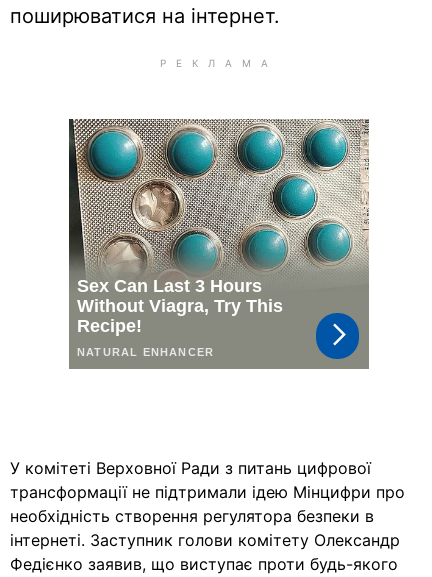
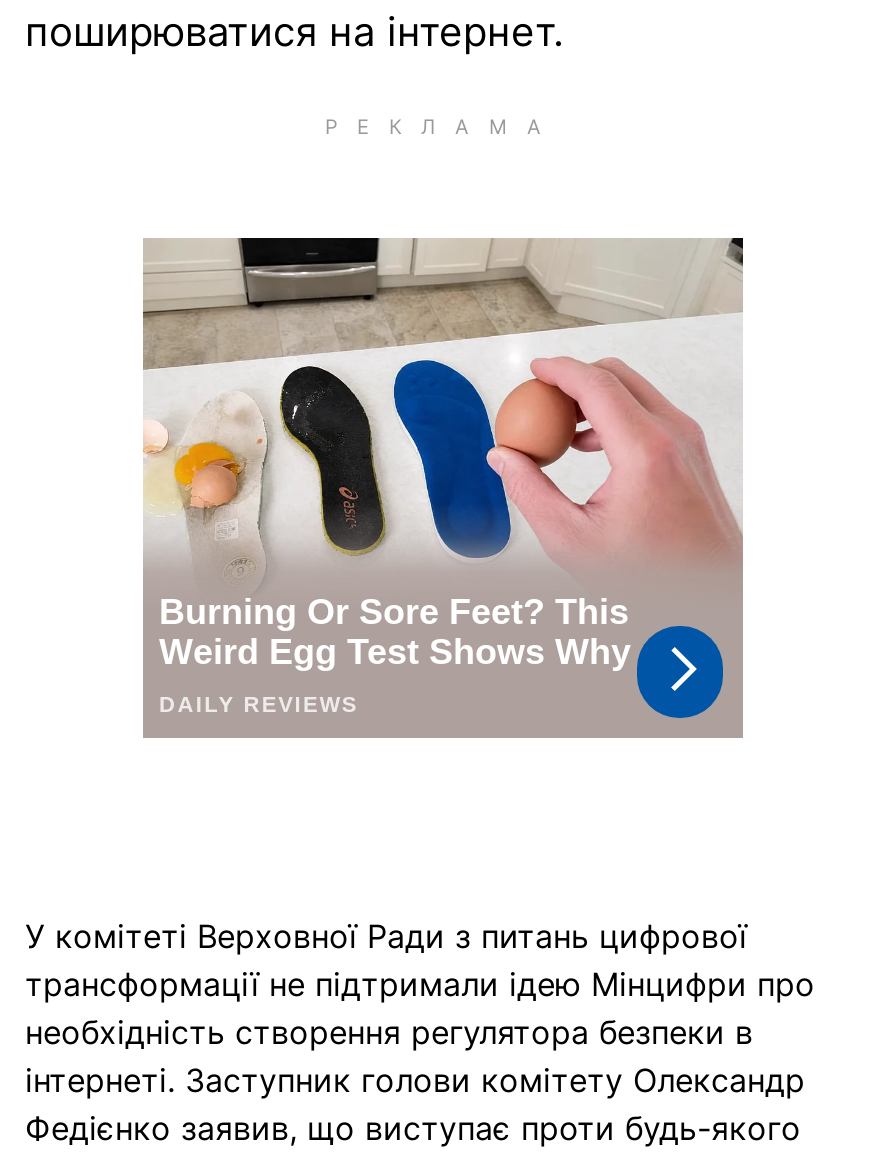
[68,118,369,368] [image] -> [141,238,743,734] [image]

